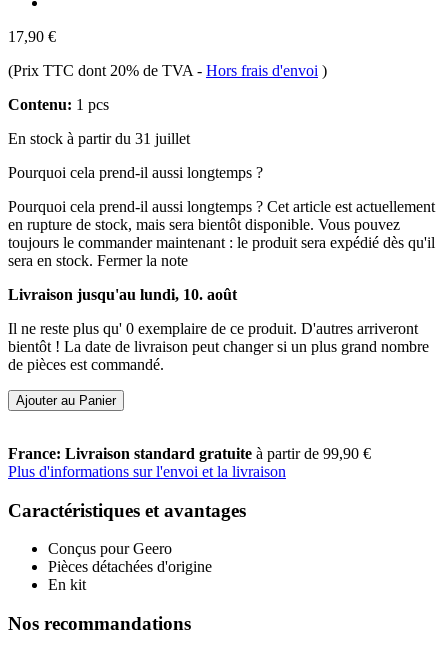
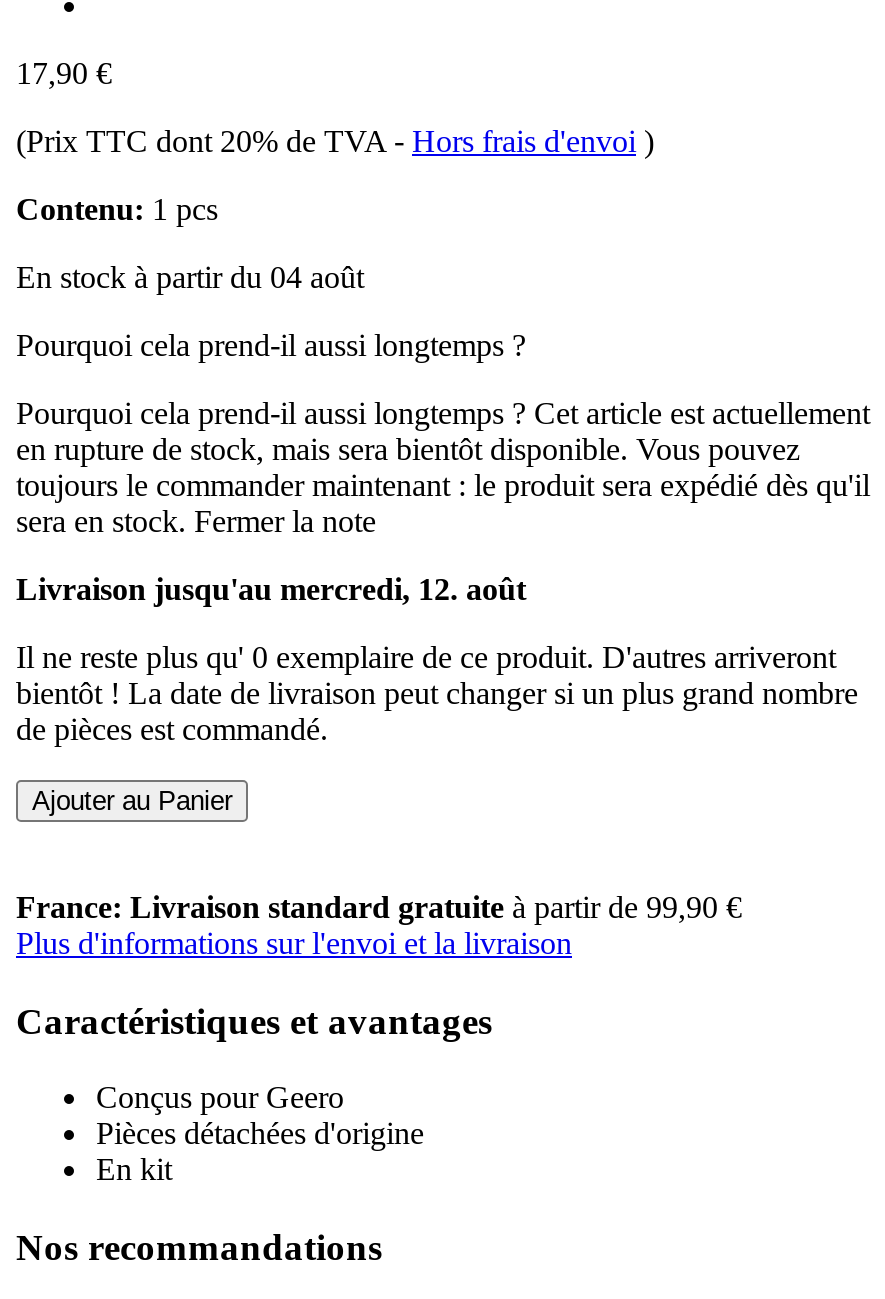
[8,130,190,147] En stock à partir du 31 juillet -> [16,260,364,294] En stock à partir du 04 août
[8,286,237,303] Livraison jusqu'au lundi, 10. août -> [16,572,526,606] Livraison jusqu'au mercredi, 12. août

